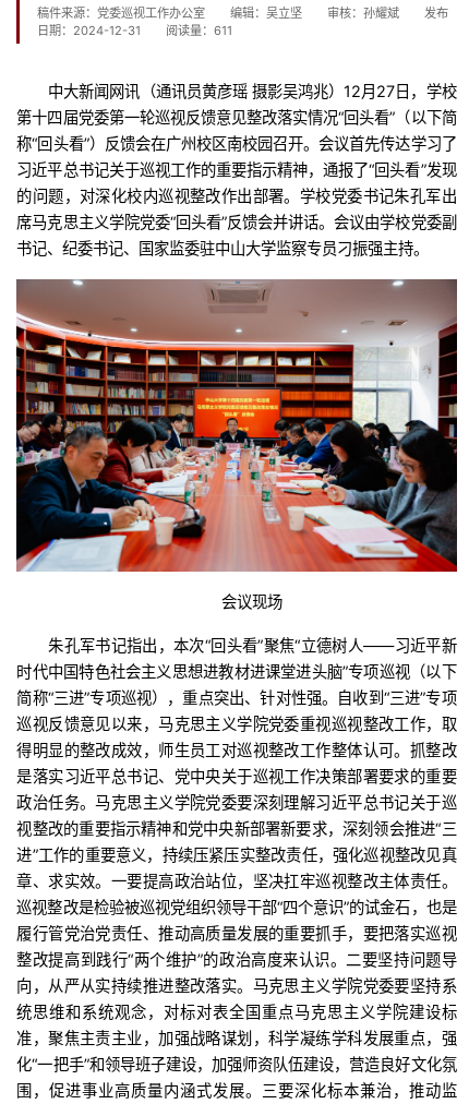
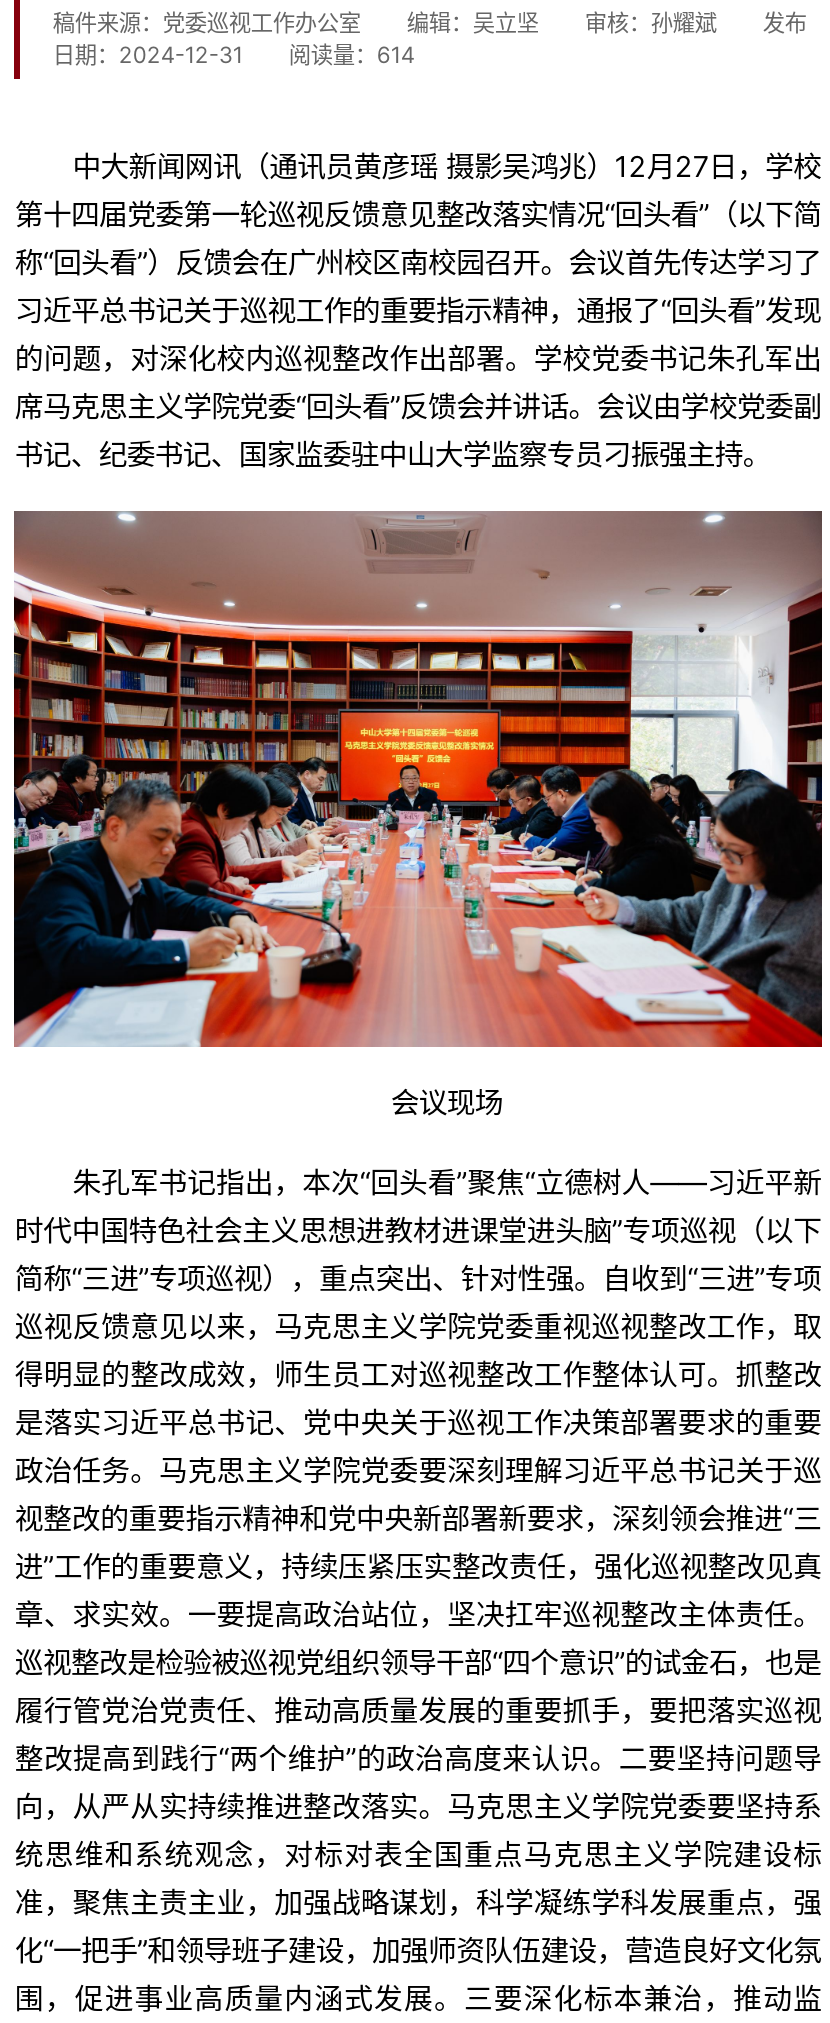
[38,23,233,38] 日期：2024-12-31 阅读量：611 -> [53,41,415,69] 日期：2024-12-31 阅读量：614

